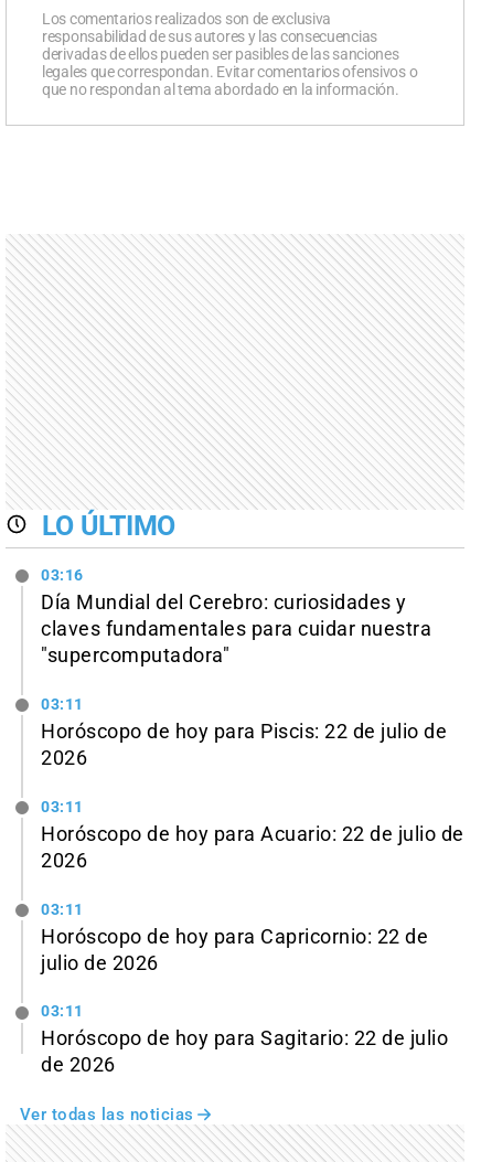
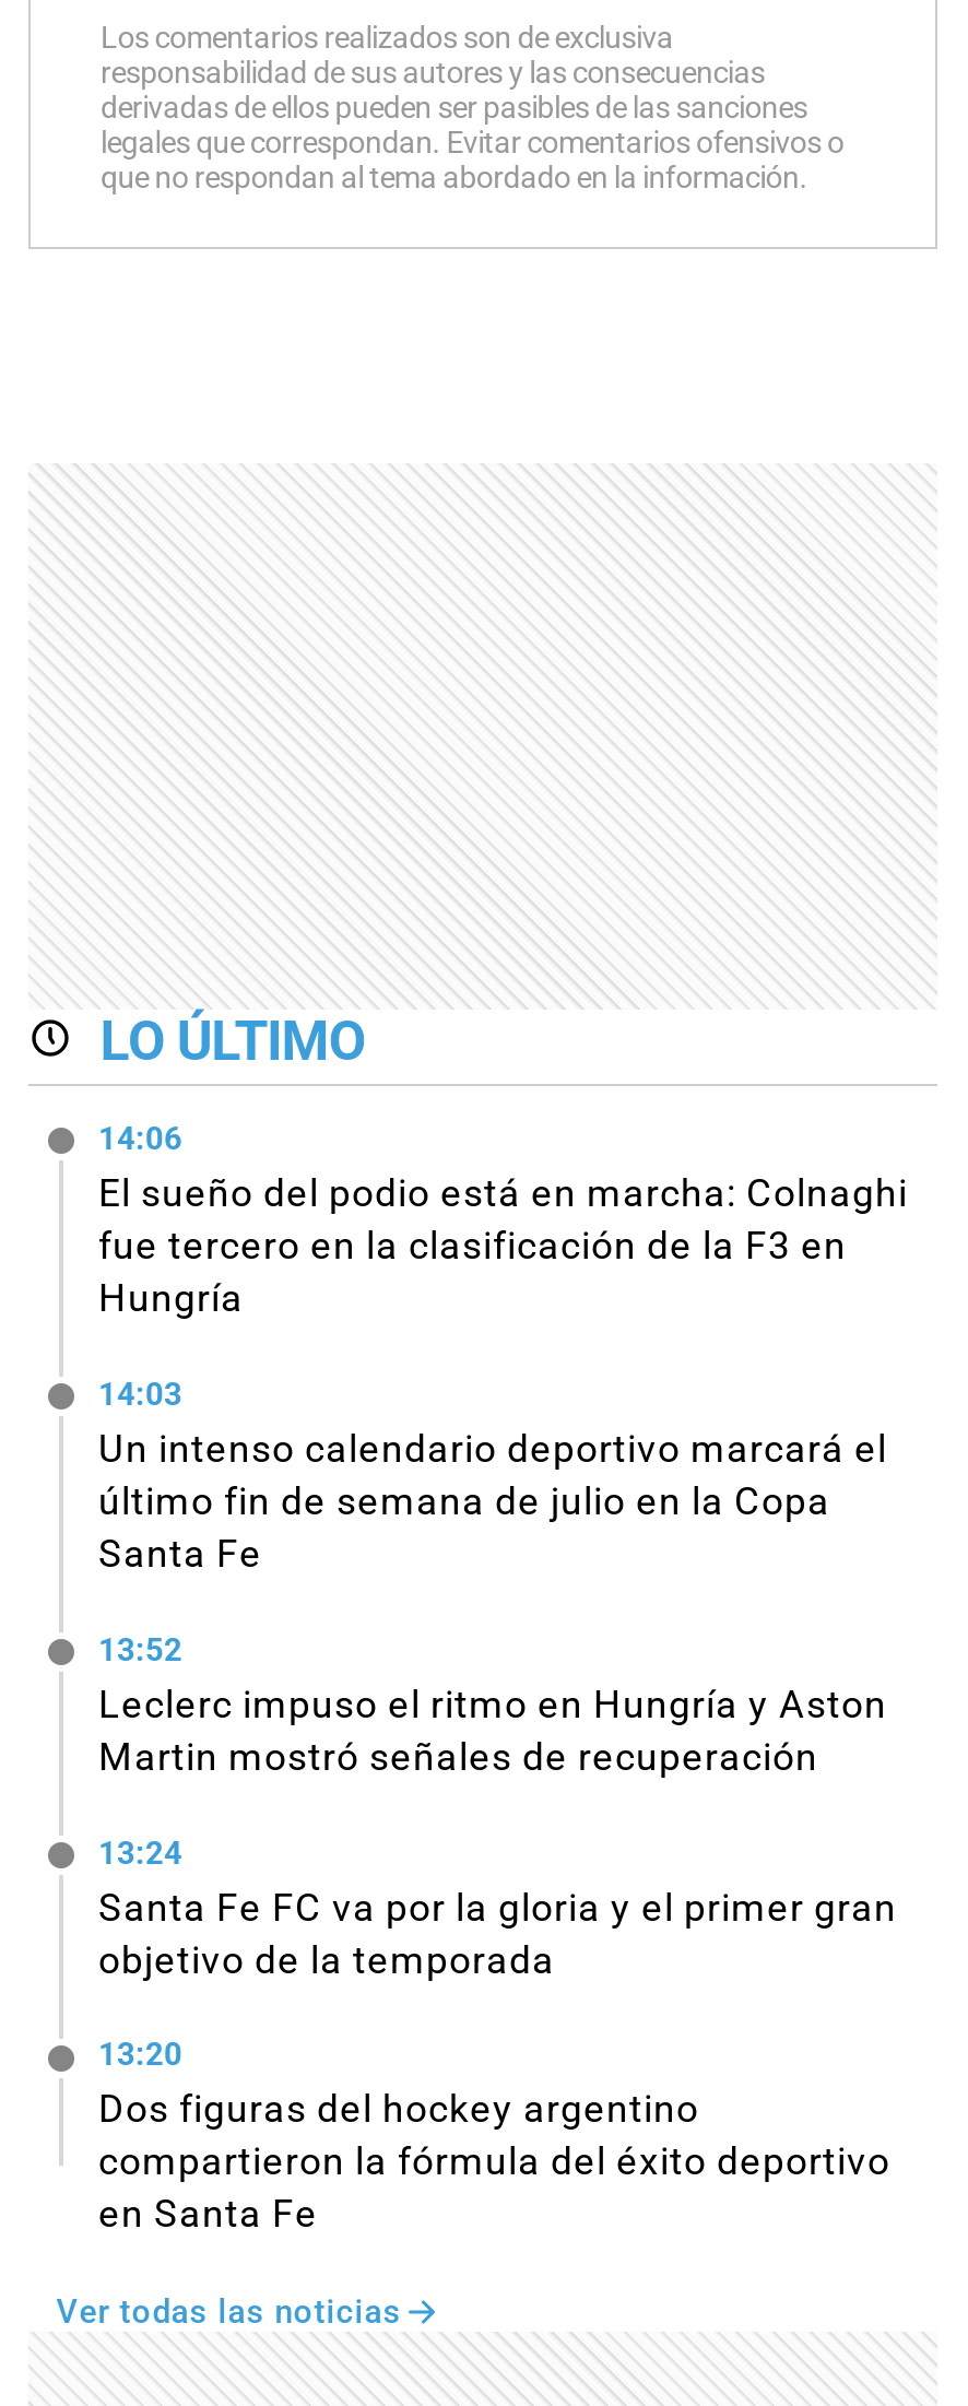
[41,566,431,667] 03:16 | Día Mundial del Cerebro: curiosidades y | claves fundamentales para cuidar nuestra | "supercomputadora" -> [98,1121,908,1320] 14:06 | El sueño del podio está en marcha: Colnaghi | fue tercero en la clasificación de la F3 en | Hungría
[41,695,447,769] 03:11 | Horóscopo de hoy para Piscis: 22 de julio de | 2026 -> [98,1377,887,1575] 14:03 | Un intenso calendario deportivo marcará el | último fin de semana de julio en la Copa | Santa Fe
[41,798,464,871] 03:11 | Horóscopo de hoy para Acuario: 22 de julio de | 2026 -> [98,1632,887,1778] 13:52 | Leclerc impuso el ritmo en Hungría y Aston | Martin mostró señales de recuperación
[41,900,428,974] 03:11 | Horóscopo de hoy para Capricornio: 22 de | julio de 2026 -> [98,1835,897,1981] 13:24 | Santa Fe FC va por la gloria y el primer gran | objetivo de la temporada
[41,1002,448,1076] 03:11 | Horóscopo de hoy para Sagitario: 22 de julio | de 2026 -> [98,2037,890,2236] 13:20 | Dos figuras del hockey argentino | compartieron la fórmula del éxito deportivo | en Santa Fe

